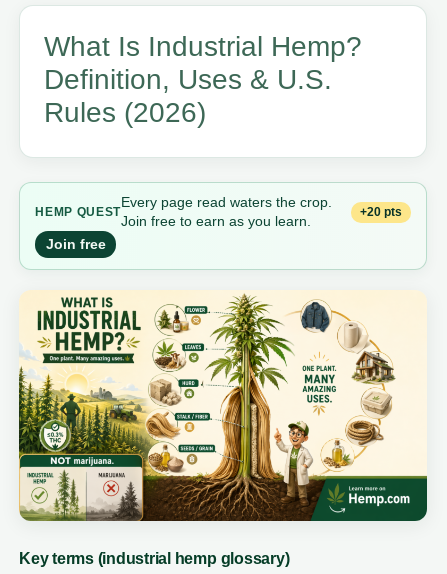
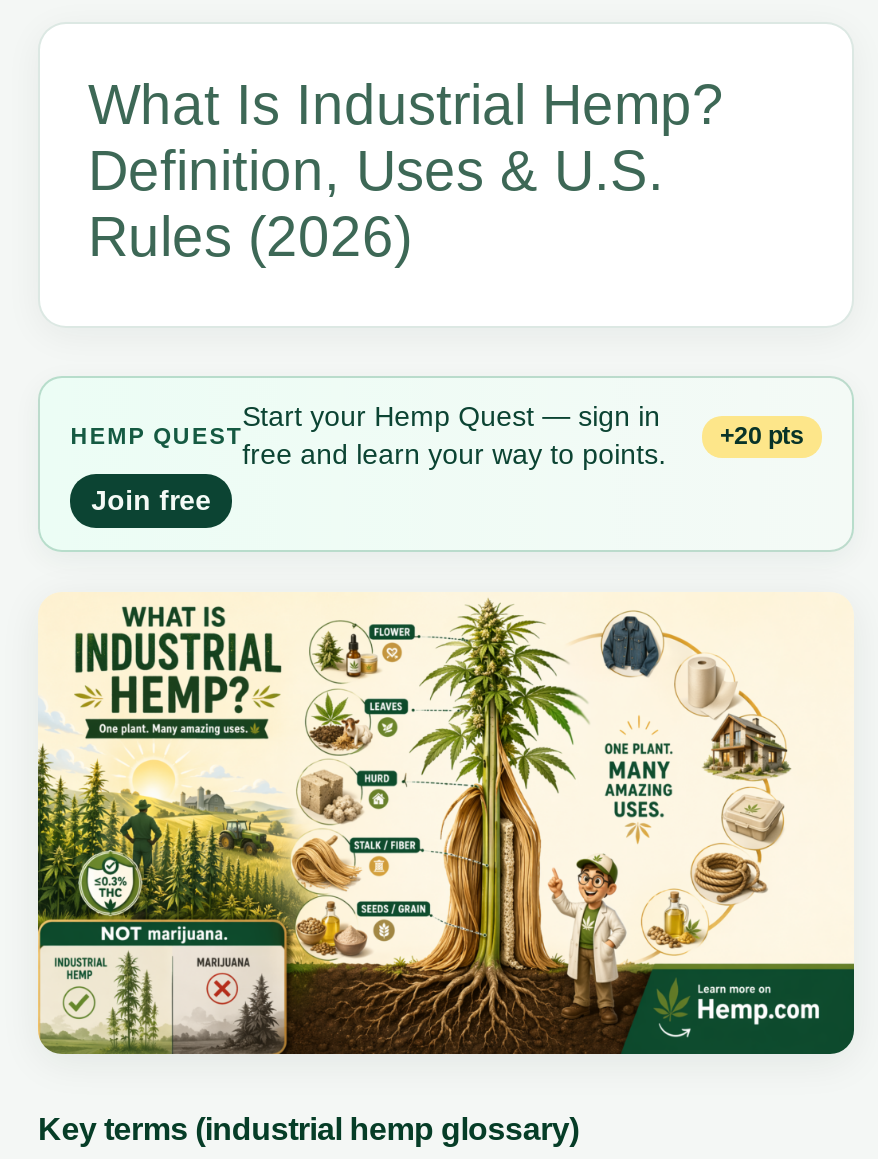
[121,194,332,229] Every page read waters the crop. | Join free to earn as you learn. -> [242,400,666,470] Start your Hemp Quest — sign in | free and learn your way to points.

